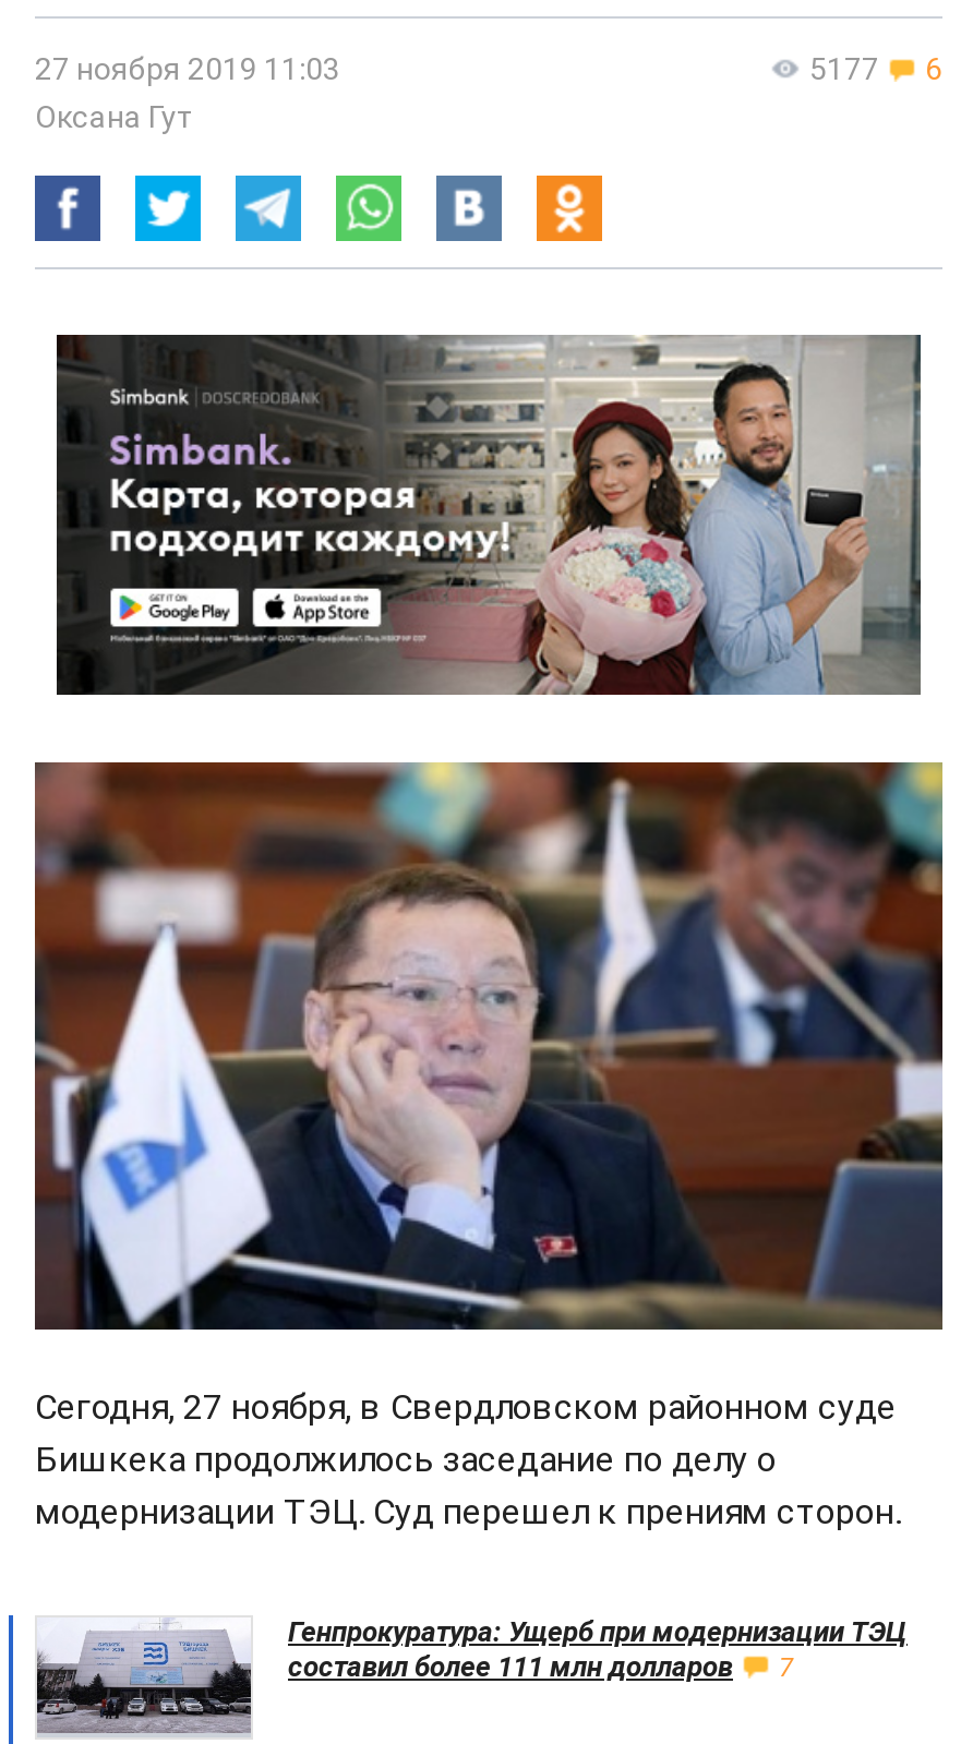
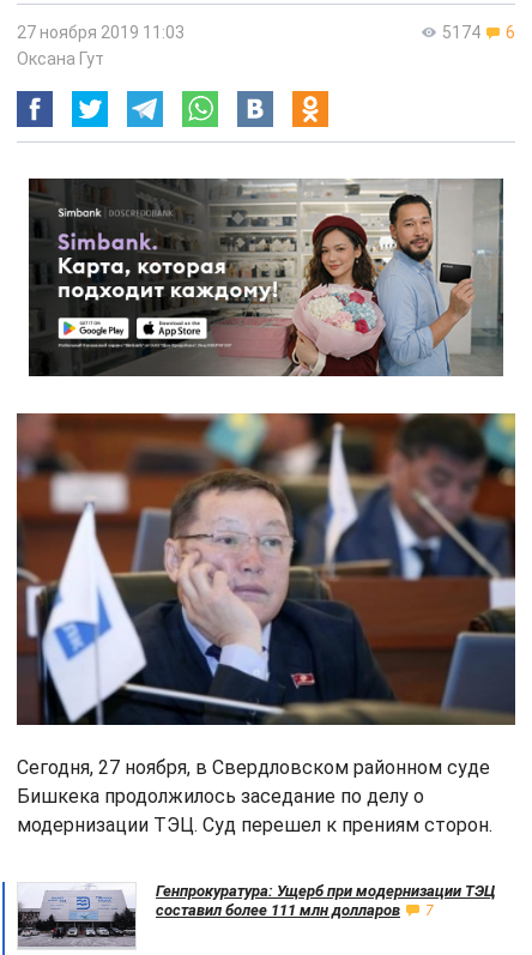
[803,51,942,86] 5177 6 -> [439,23,515,42] 5174 6

